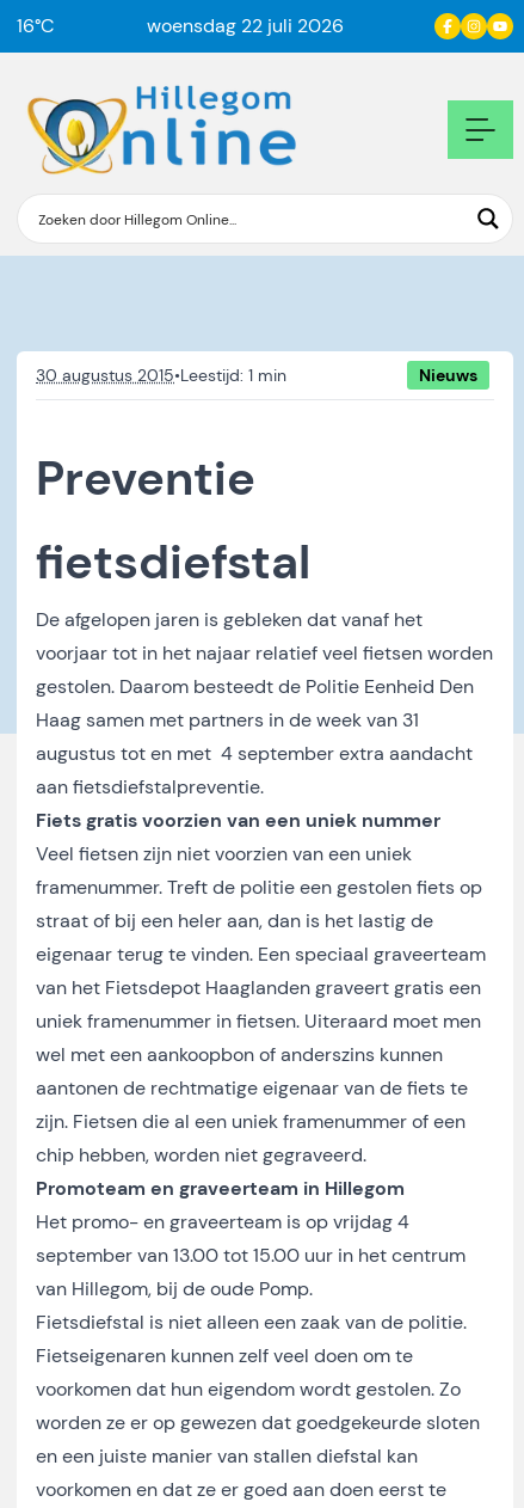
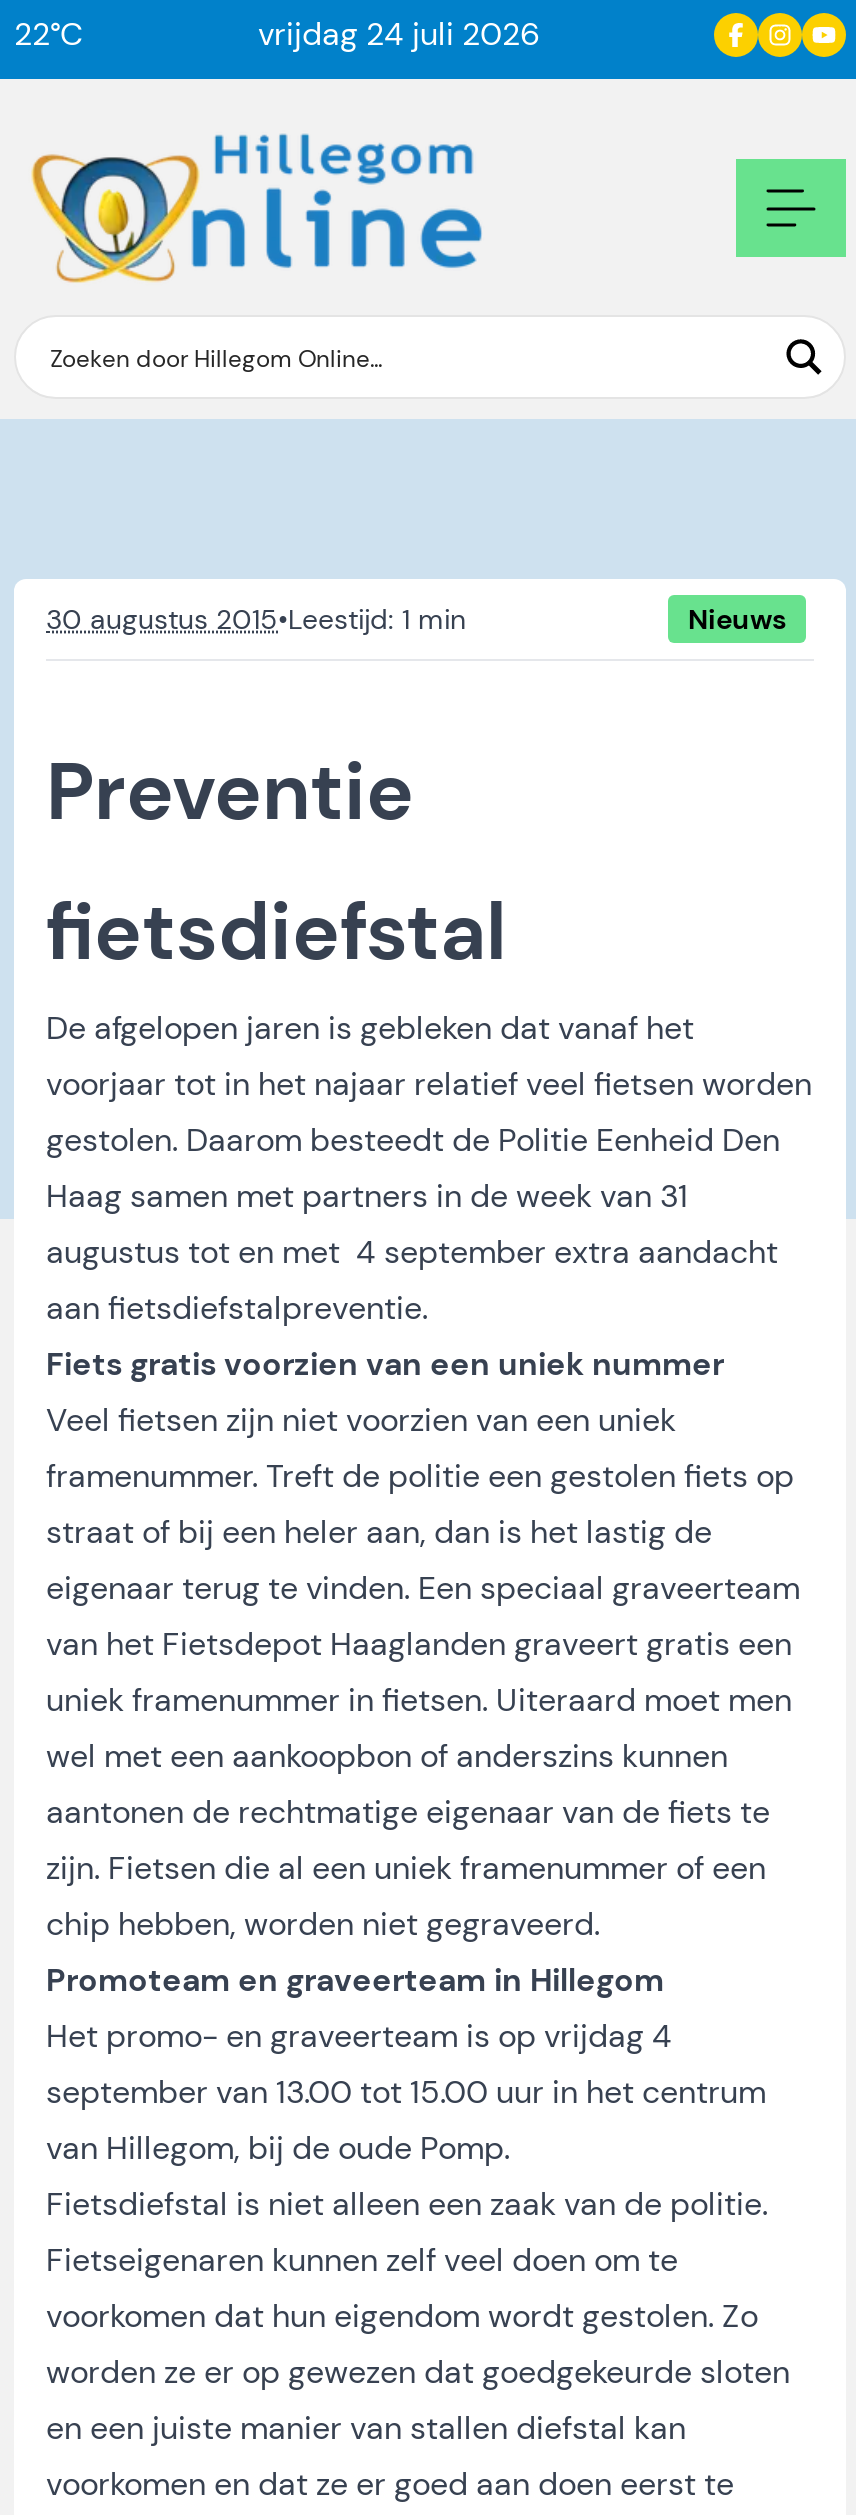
[17,13,55,38] 16°C -> [14,13,84,55] 22°C
[146,13,343,38] woensdag 22 juli 2026 -> [258,13,540,55] vrijdag 24 juli 2026

